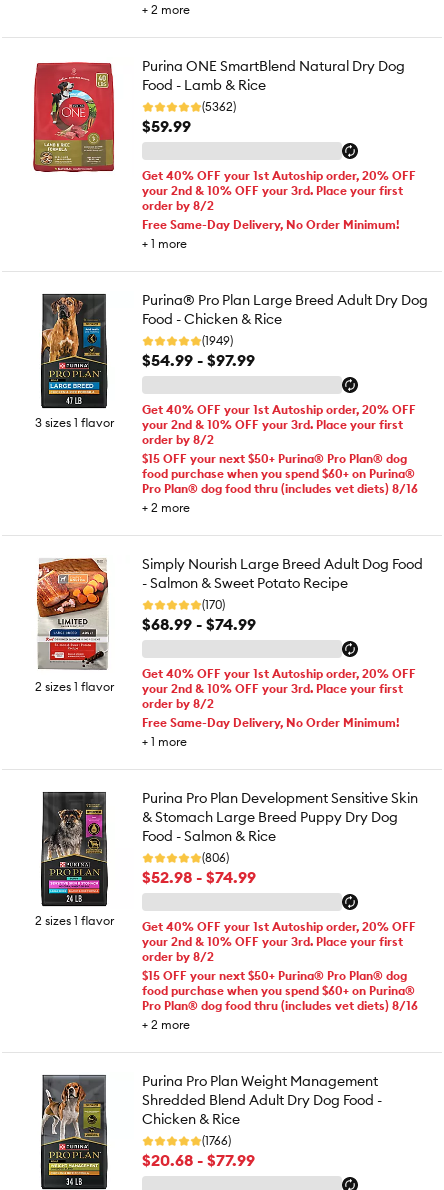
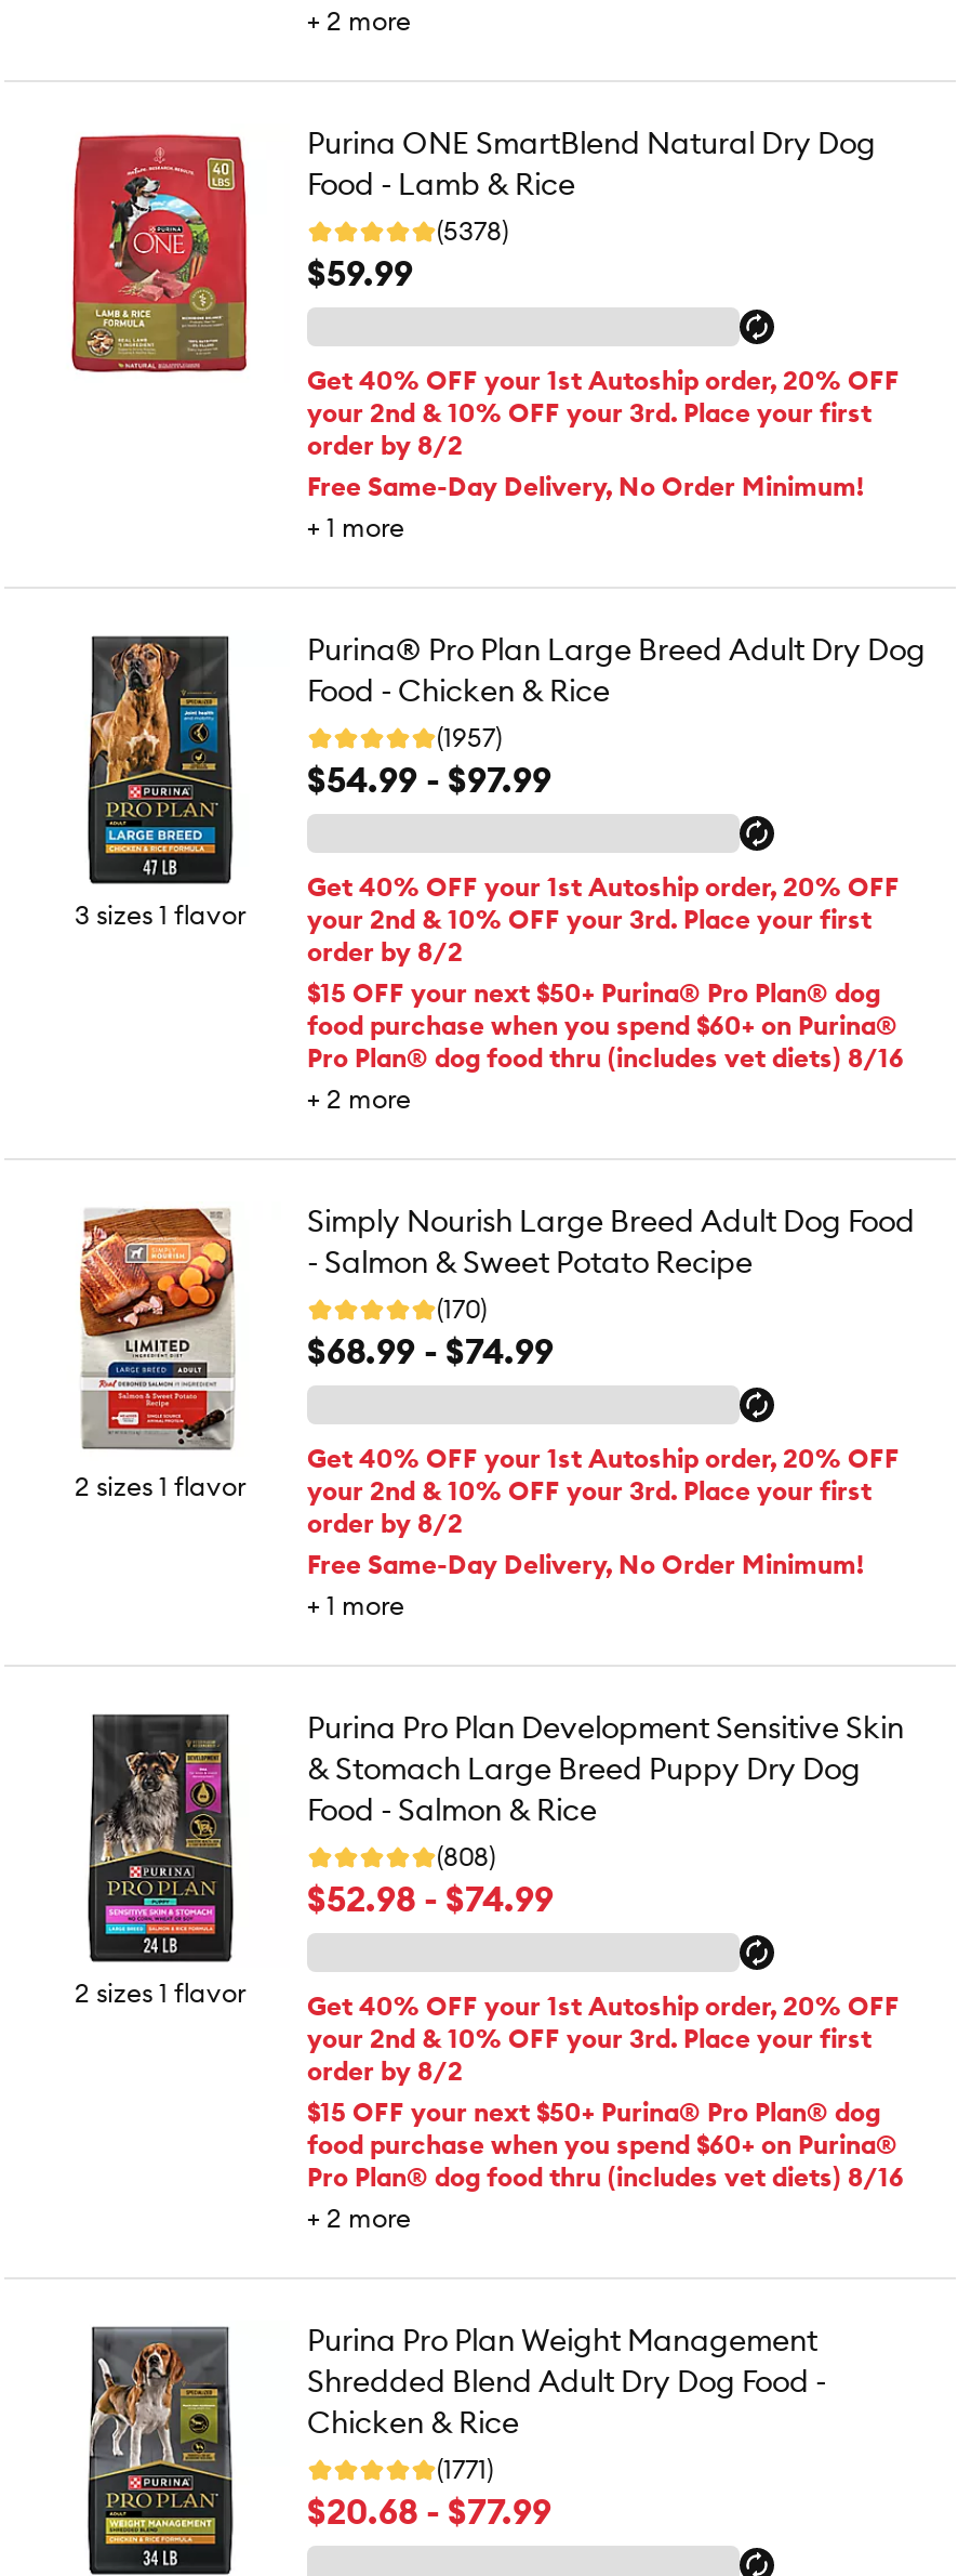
[202,99,236,114] (5362) -> [437,215,508,247] (5378)
[202,333,233,348] (1949) -> [437,721,502,754] (1957)
[202,850,229,865] (806) -> [437,1840,495,1873] (808)
[202,1133,231,1148] (1766) -> [437,2453,493,2486] (1771)

